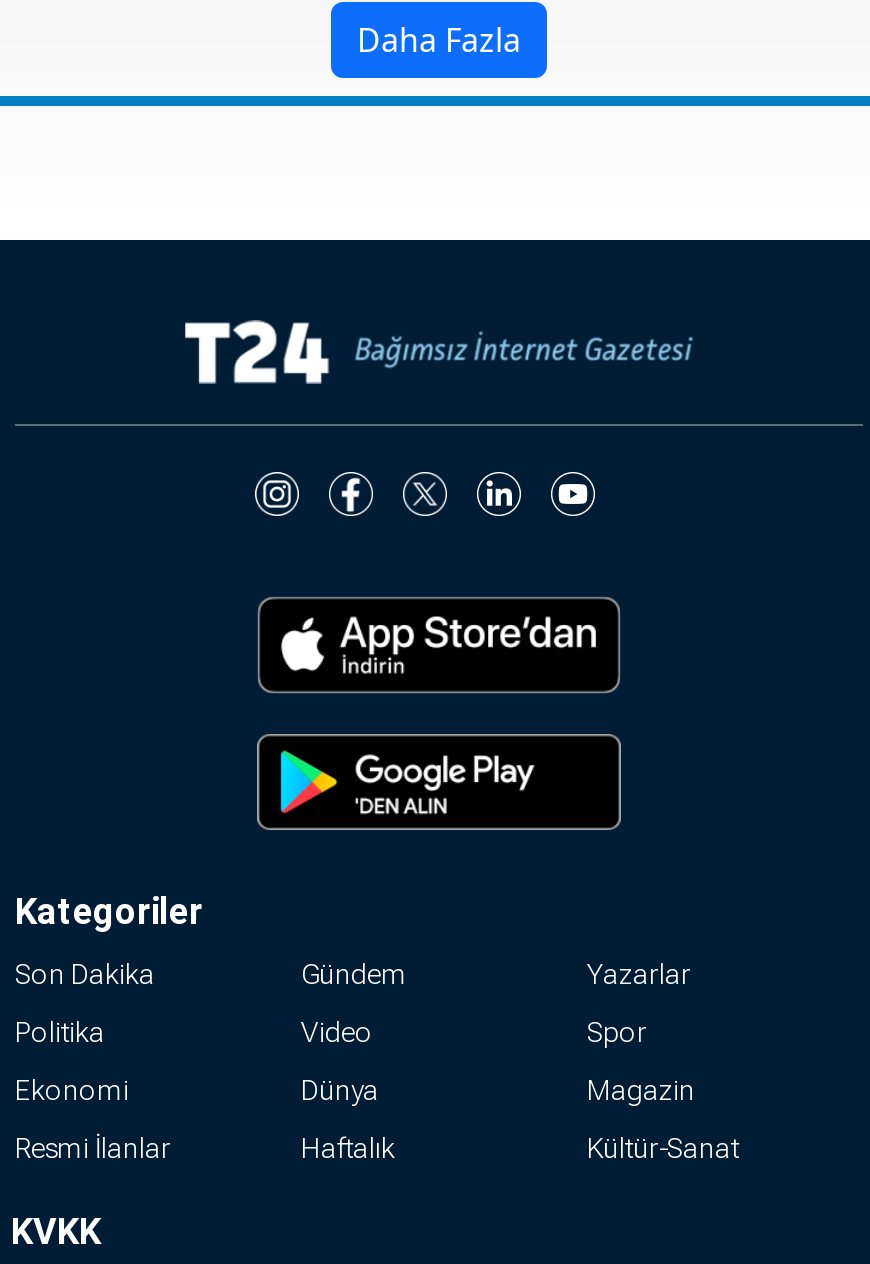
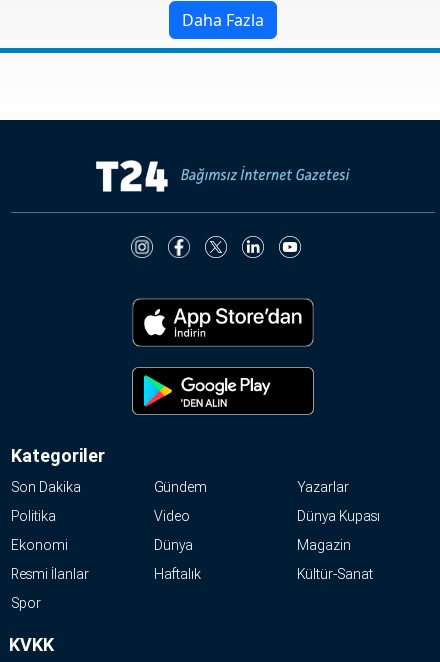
moved [587,1015,647,1047] -> [11,595,41,611]: Spor
none -> [297,508,380,524] Dünya Kupası

